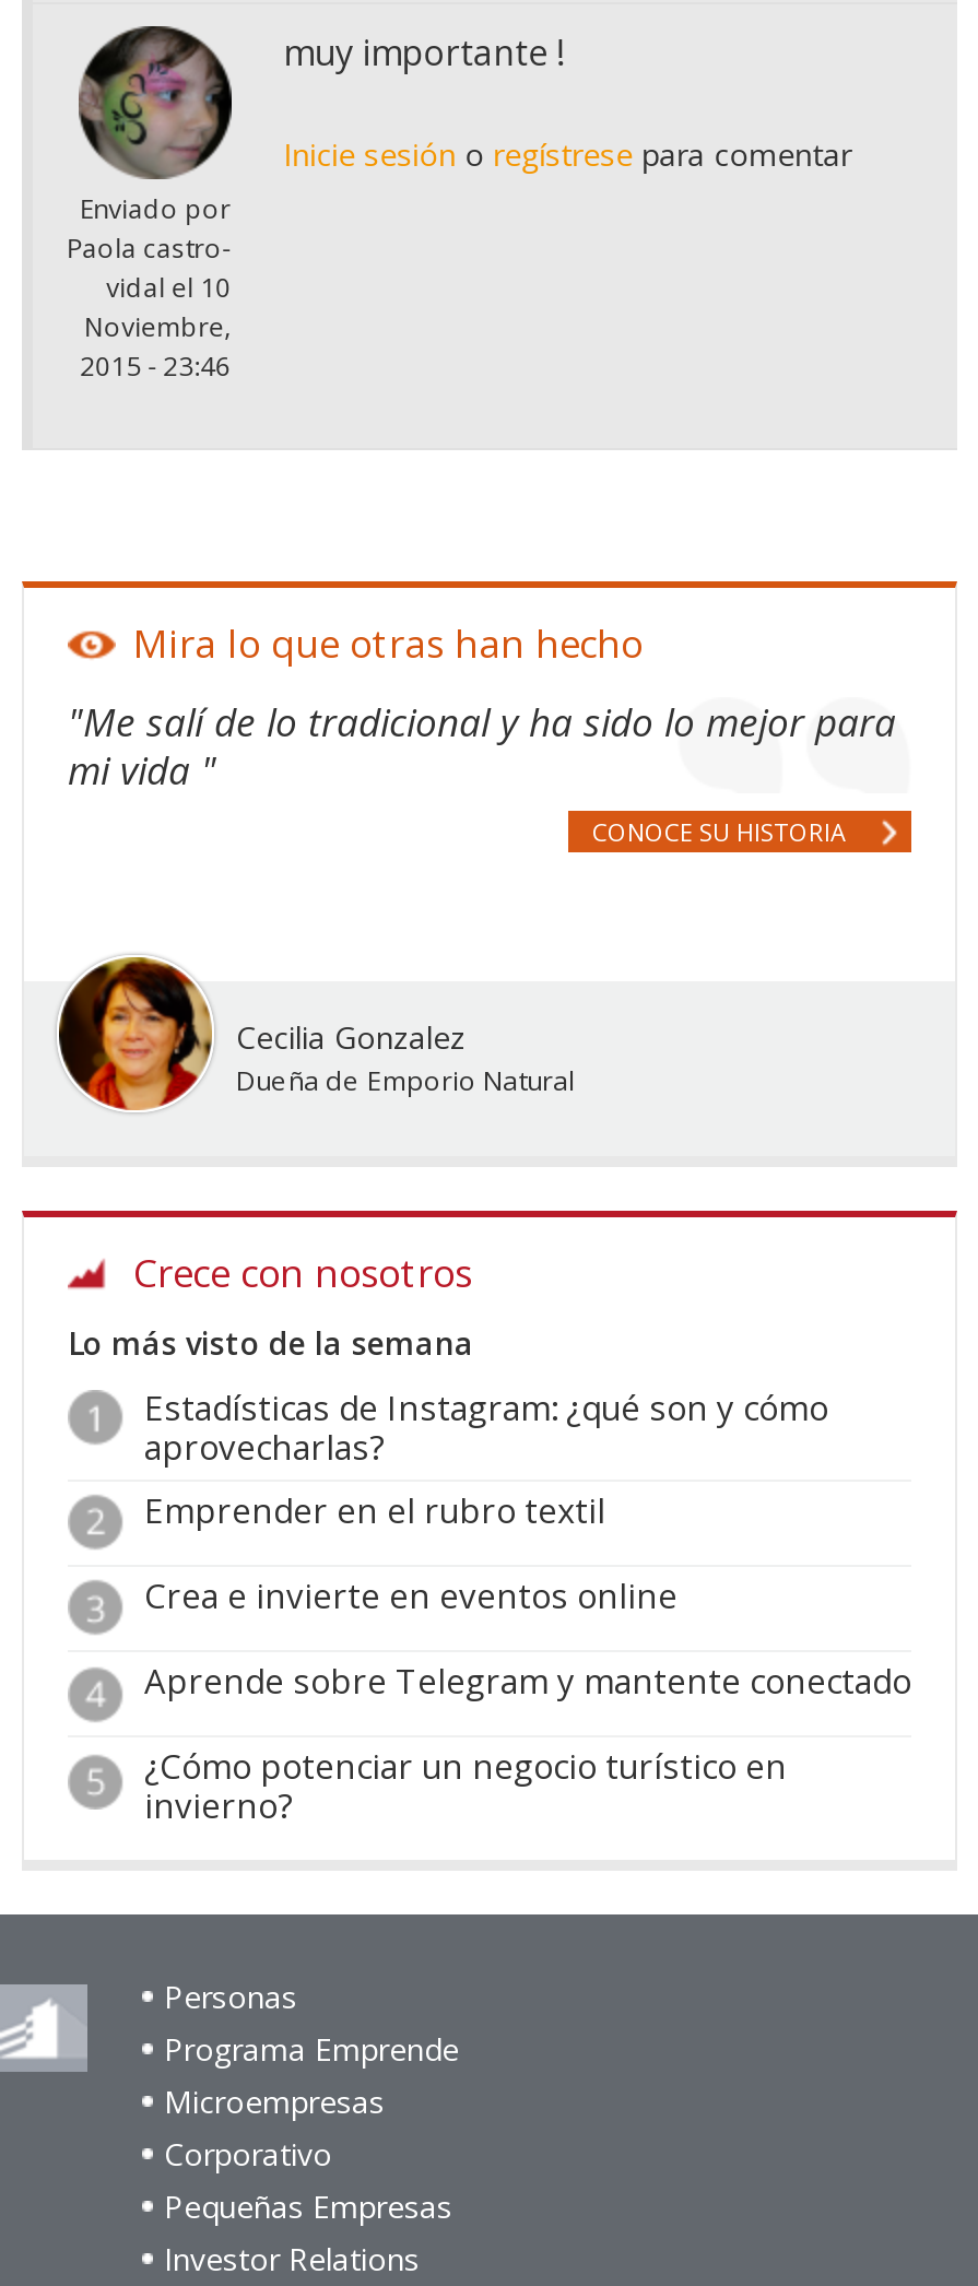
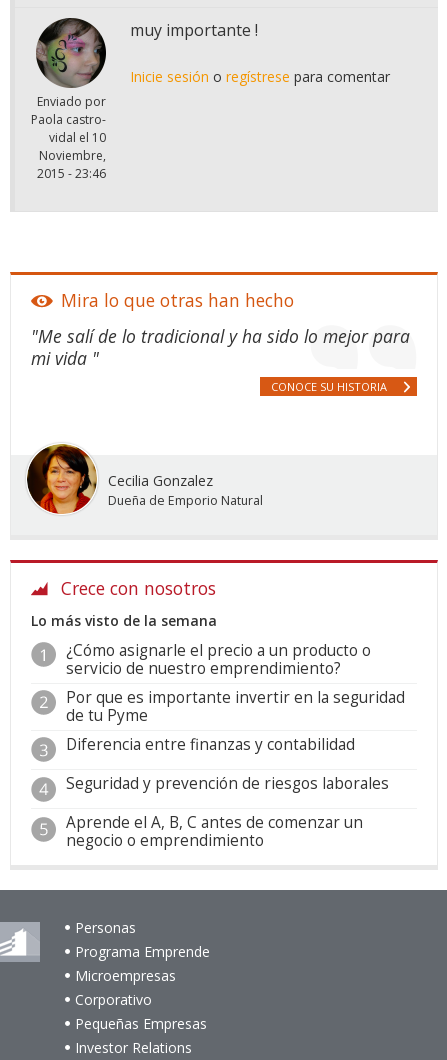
[144,1385,911,1829] Estadísticas de Instagram: ¿qué son y cómo | aprovecharlas? | Emprender en el rubro textil | Crea e invierte en eventos online | Aprende sobre Telegram y mantente conectado | ¿Cómo potenciar un negocio turístico en | invierno? -> [66,640,405,851] ¿Cómo asignarle el precio a un producto o | servicio de nuestro emprendimiento? | Por que es importante invertir en la seguridad | de tu Pyme | Diferencia entre finanzas y contabilidad | Seguridad y prevención de riesgos laborales | Aprende el A, B, C antes de comenzar un | negocio o emprendimiento

